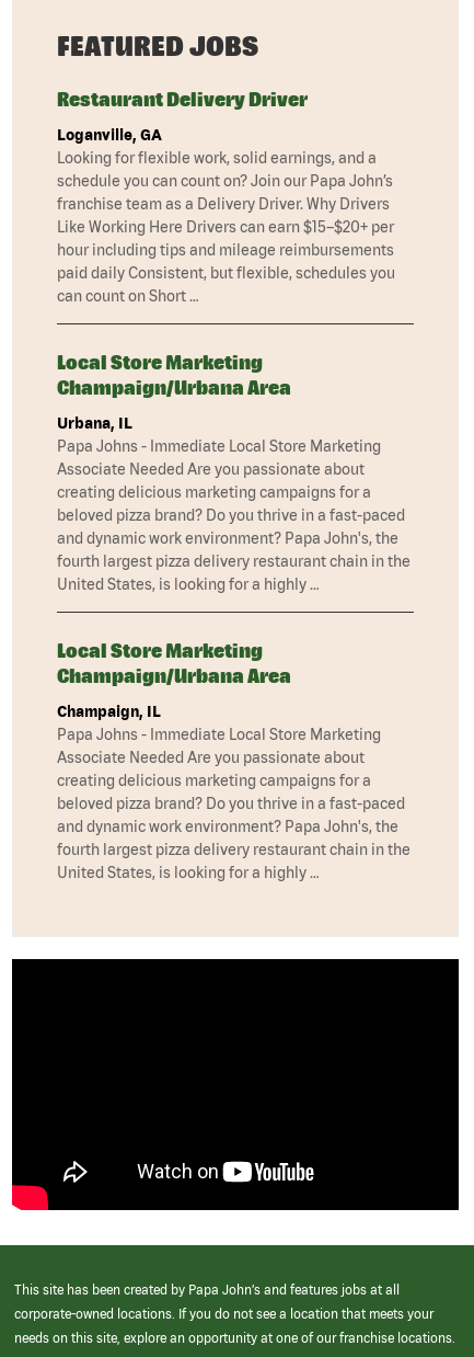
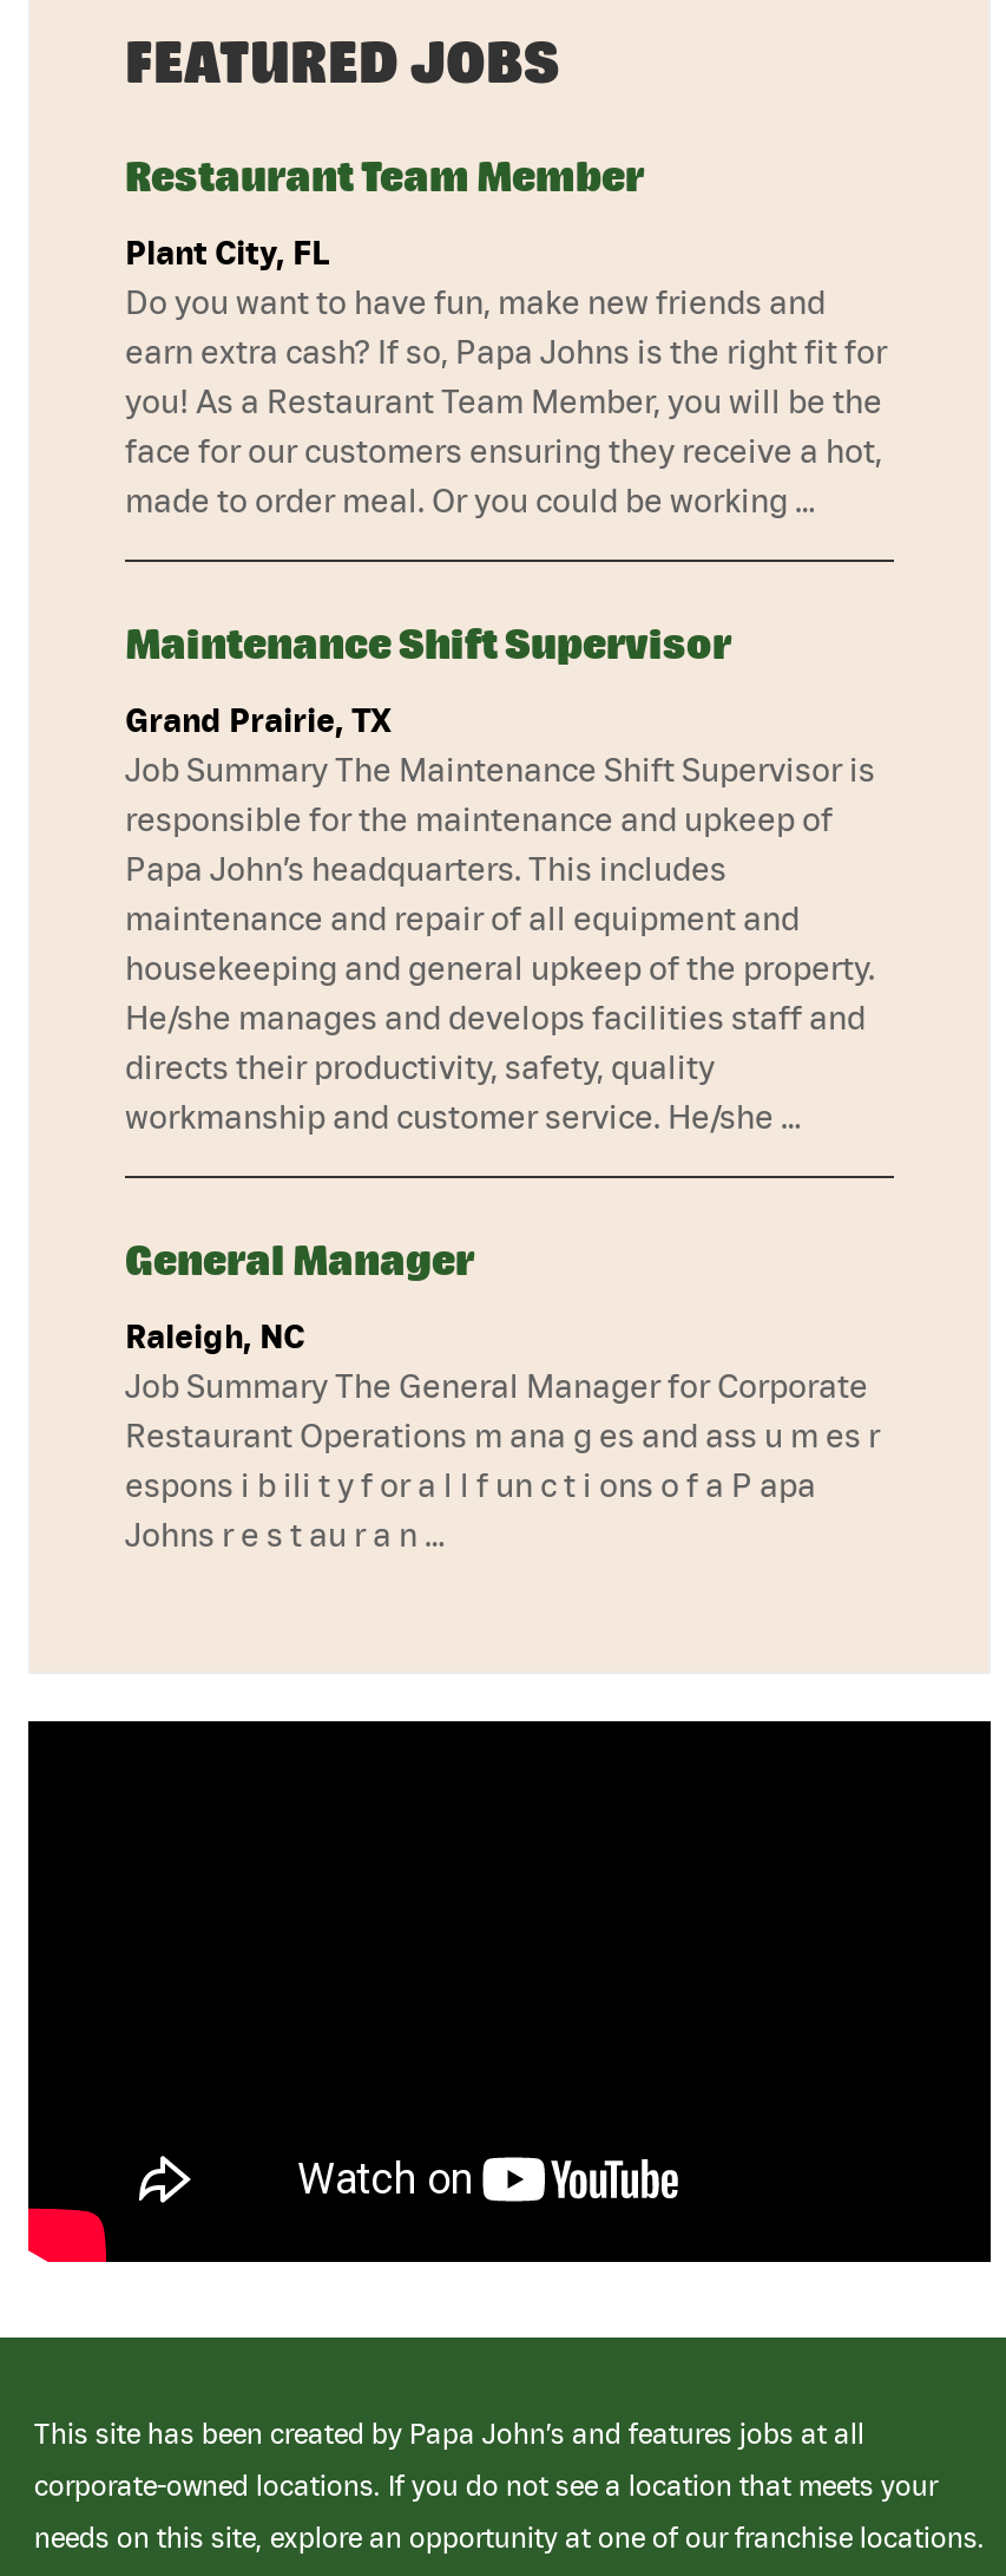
[57,87,308,110] Restaurant Delivery Driver -> [125,150,644,200] Restaurant Team Member
[57,126,395,304] Loganville, GA | Looking for flexible work, solid earnings, and a | schedule you can count on? Join our Papa John’s | franchise team as a Delivery Driver. Why Drivers | Like Working Here Drivers can earn $15–$20+ per | hour including tips and mileage reimbursements | paid daily Consistent, but flexible, schedules you | can count on Short … -> [125,233,887,519] Plant City, FL | Do you want to have fun, make new friends and | earn extra cash? If so, Papa Johns is the right fit for | you! As a Restaurant Team Member, you will be the | face for our customers ensuring they receive a hot, | made to order meal. Or you could be working …
[57,350,291,399] Local Store Marketing | Champaign/Urbana Area -> [125,618,731,667] Maintenance Shift Supervisor
[57,414,411,593] Urbana, IL | Papa Johns - Immediate Local Store Marketing | Associate Needed Are you passionate about | creating delicious marketing campaigns for a | beloved pizza brand? Do you thrive in a fast-paced | and dynamic work environment? Papa John's, the | fourth largest pizza delivery restaurant chain in the | United States, is looking for a highly … -> [125,701,875,1135] Grand Prairie, TX | Job Summary The Maintenance Shift Supervisor is | responsible for the maintenance and upkeep of | Papa John’s headquarters. This includes | maintenance and repair of all equipment and | housekeeping and general upkeep of the property. | He/she manages and develops facilities staff and | directs their productivity, safety, quality | workmanship and customer service. He/she …
[57,639,291,687] Local Store Marketing | Champaign/Urbana Area -> [125,1234,474,1284] General Manager
[57,702,411,881] Champaign, IL | Papa Johns - Immediate Local Store Marketing | Associate Needed Are you passionate about | creating delicious marketing campaigns for a | beloved pizza brand? Do you thrive in a fast-paced | and dynamic work environment? Papa John's, the | fourth largest pizza delivery restaurant chain in the | United States, is looking for a highly … -> [125,1317,880,1553] Raleigh, NC | Job Summary The General Manager for Corporate | Restaurant Operations m ana g es and ass u m es r | espons i b ili t y f or a l l f un c t i ons o f a P apa | Johns r e s t au r a n …

